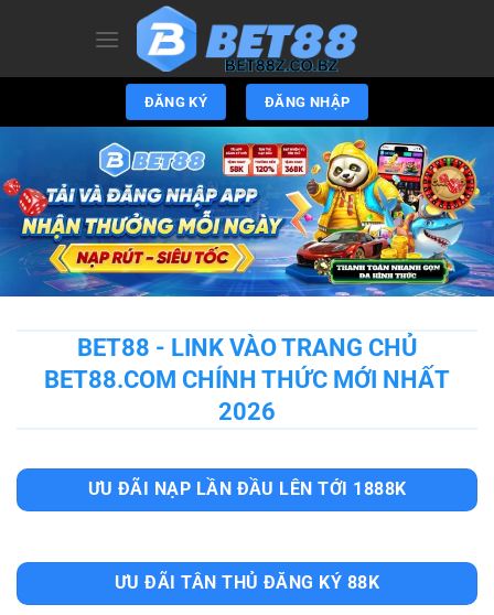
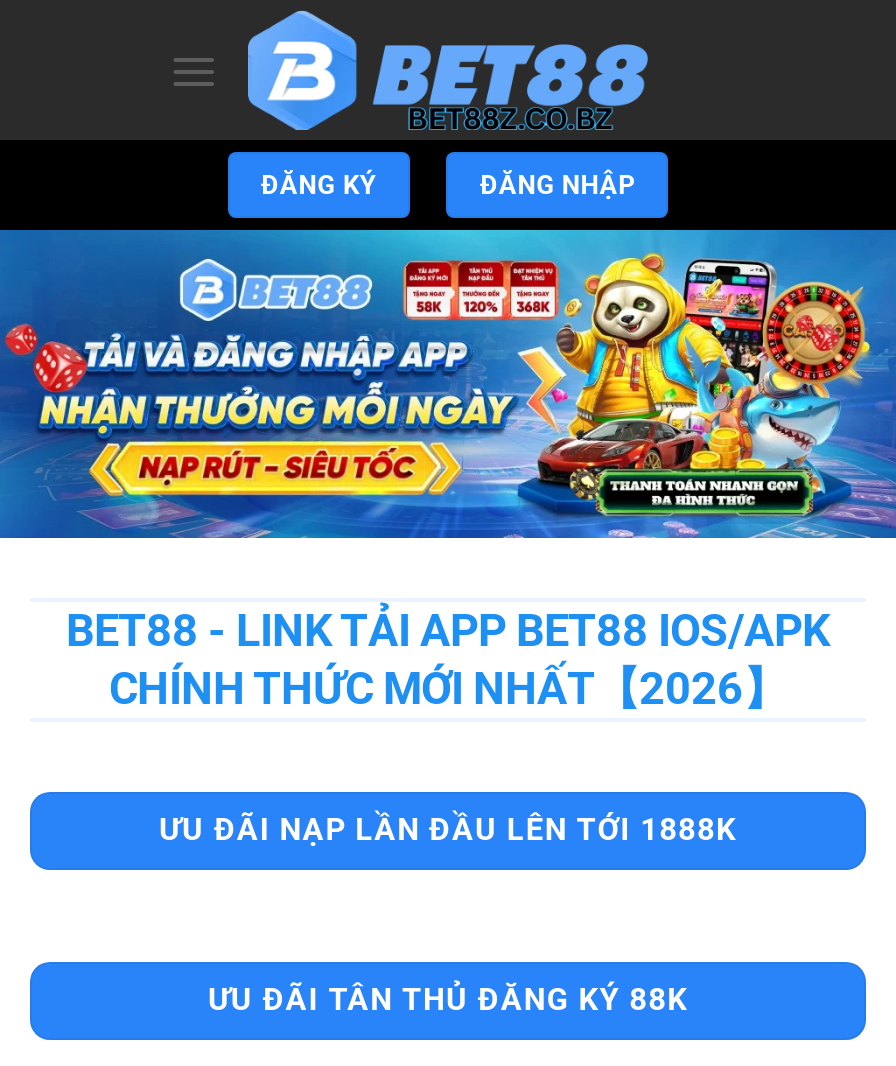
[44,333,450,425] BET88 - LINK VÀO TRANG CHỦ | BET88.COM CHÍNH THỨC MỚI NHẤT | 2026 -> [66,604,830,714] BET88 - LINK TẢI APP BET88 IOS/APK | CHÍNH THỨC MỚI NHẤT【2026】

